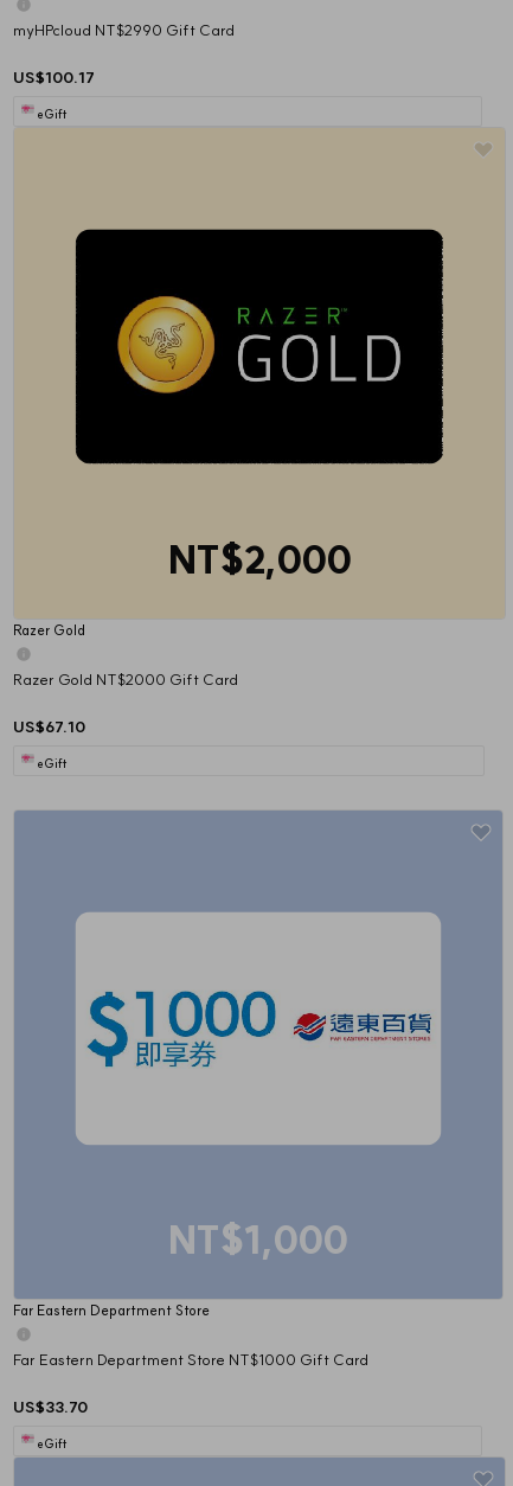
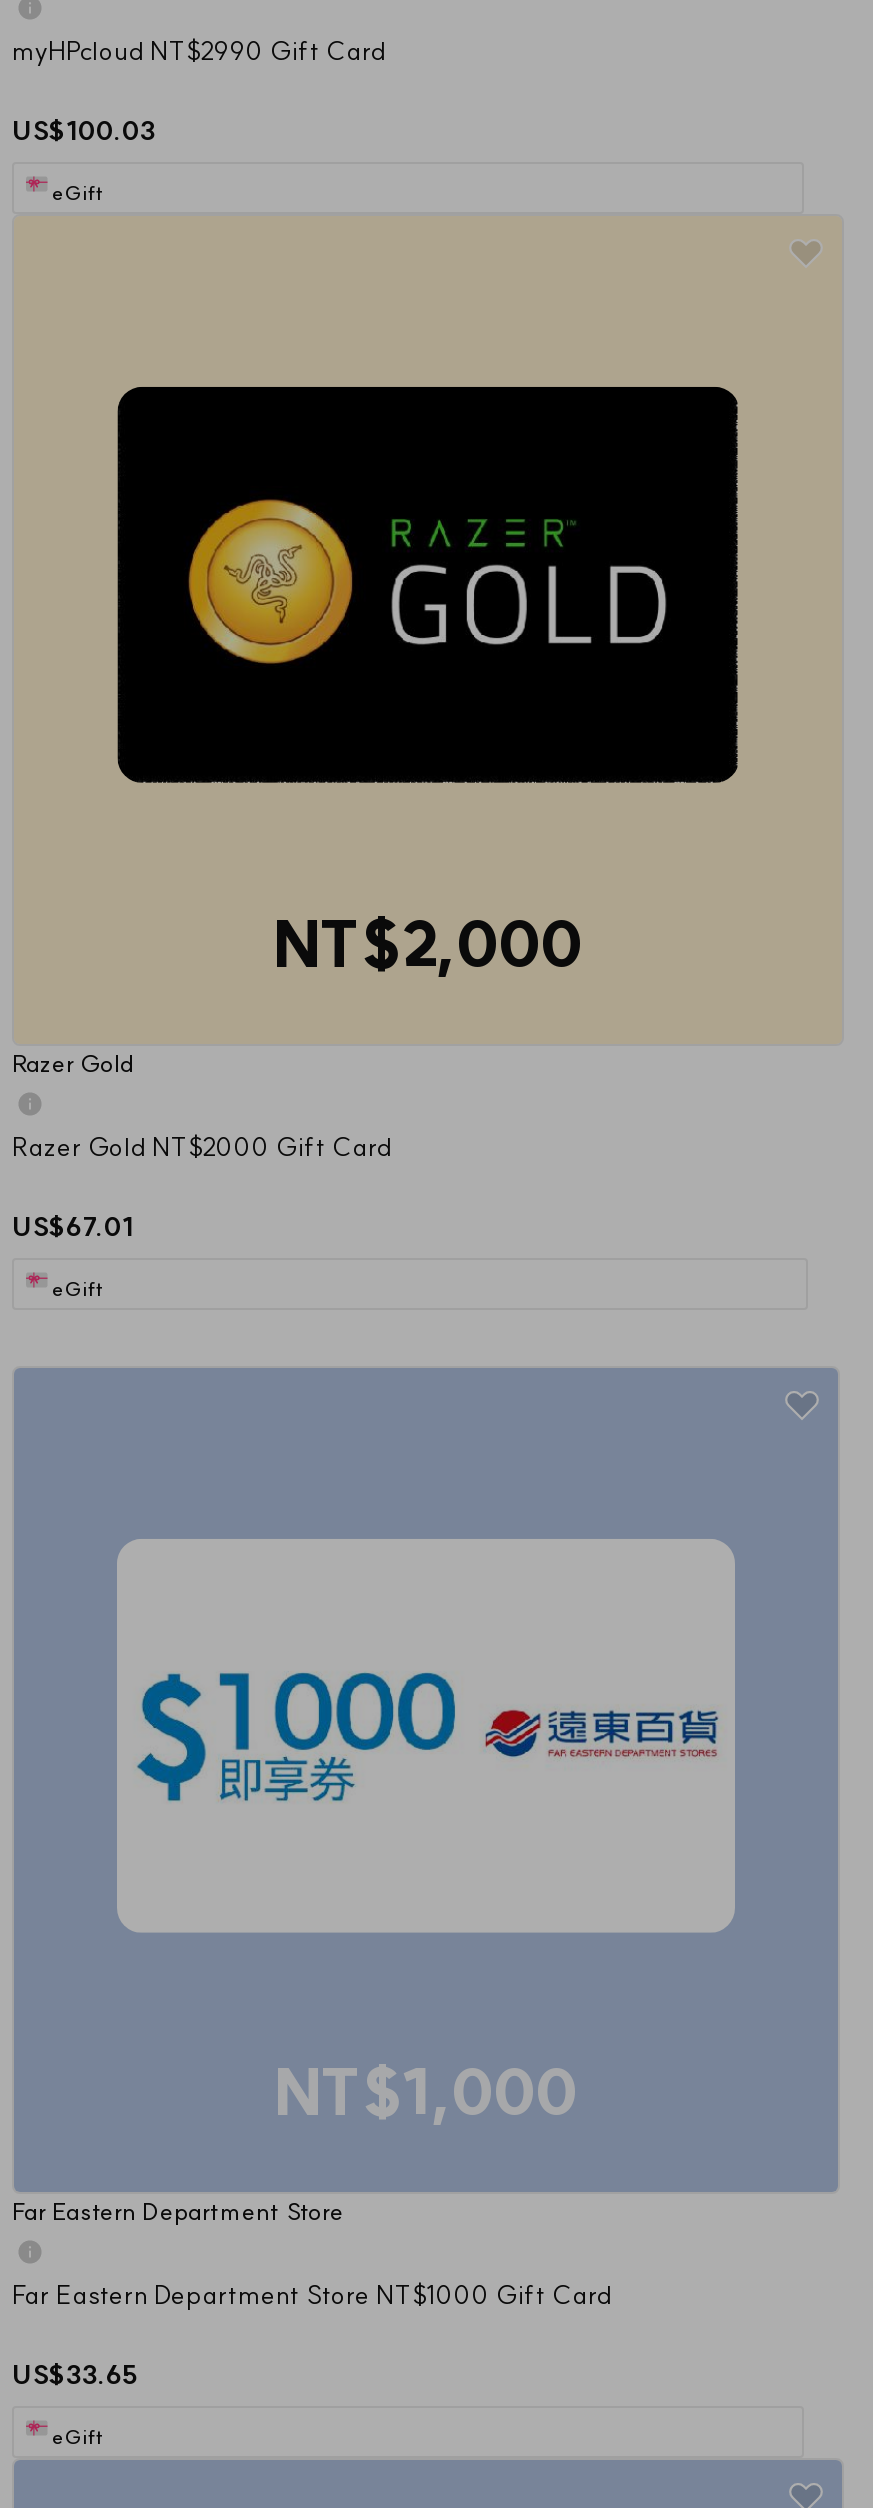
[13,68,94,87] US$100.17 -> [12,114,156,146] US$100.03
[13,717,85,736] US$67.10 -> [12,1210,134,1242] US$67.01
[13,1397,88,1416] US$33.70 -> [12,2358,138,2390] US$33.65

